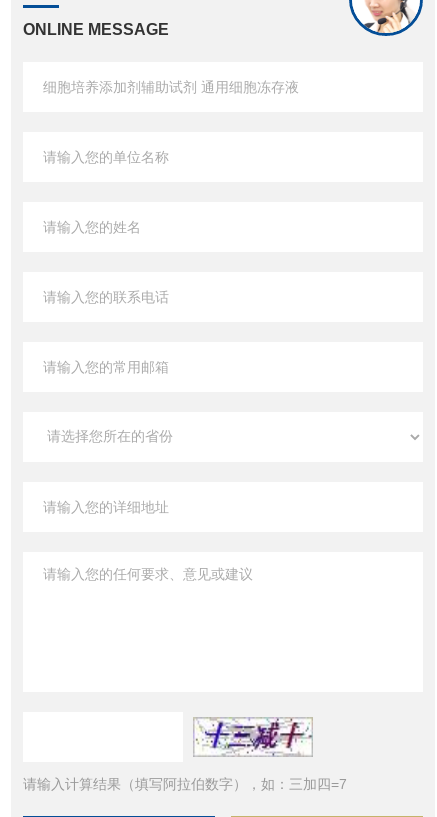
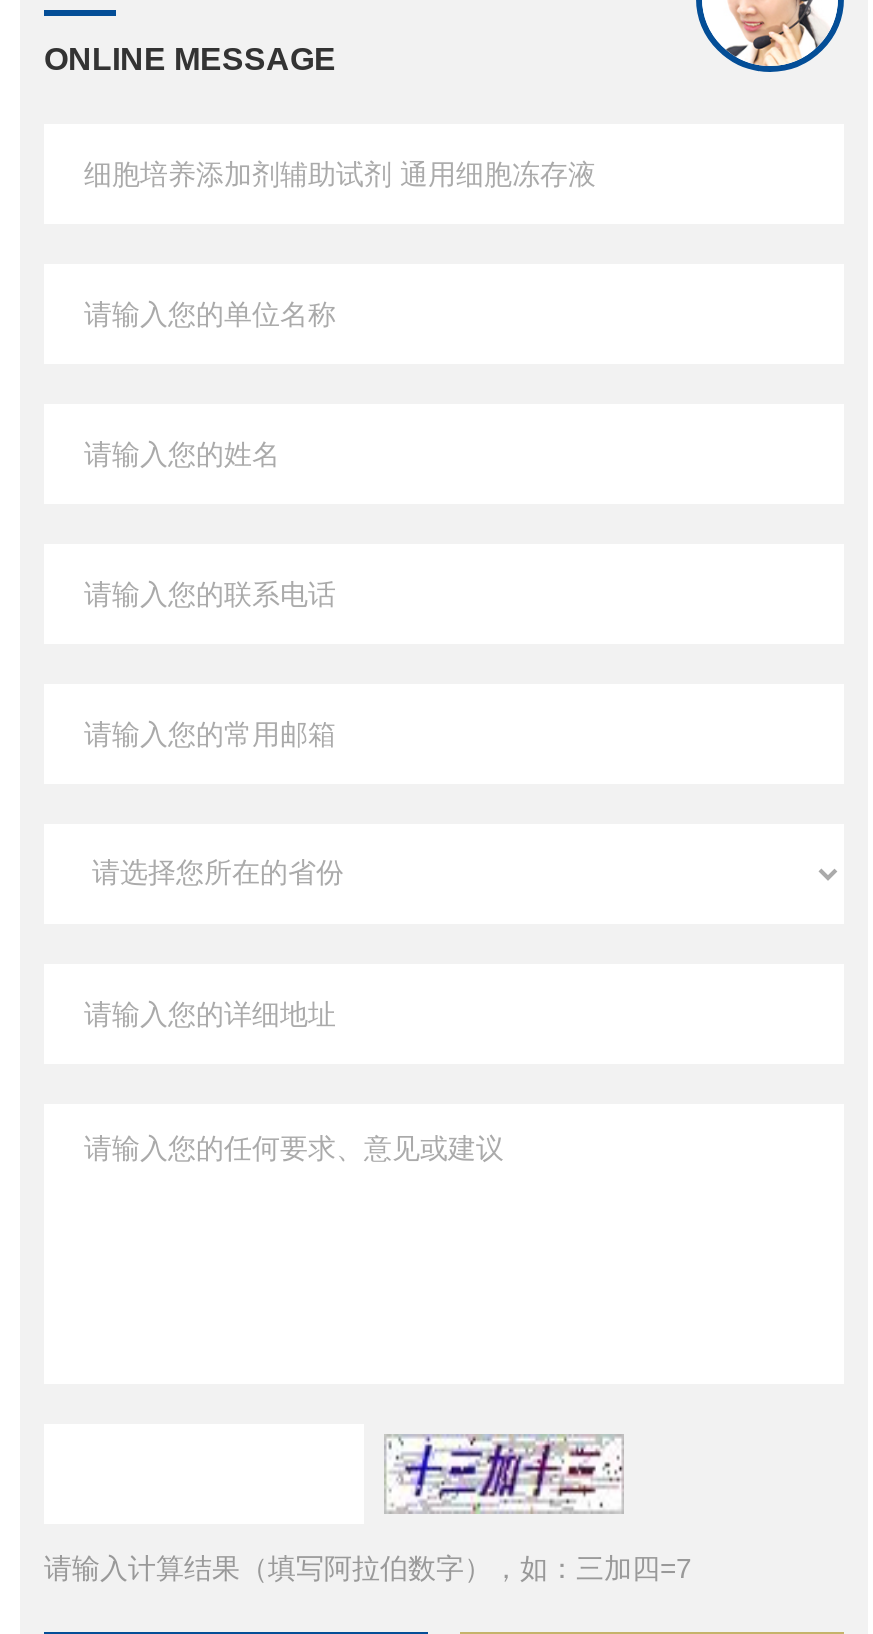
[193,716,313,757] [image] -> [384,1434,624,1514] [image]

